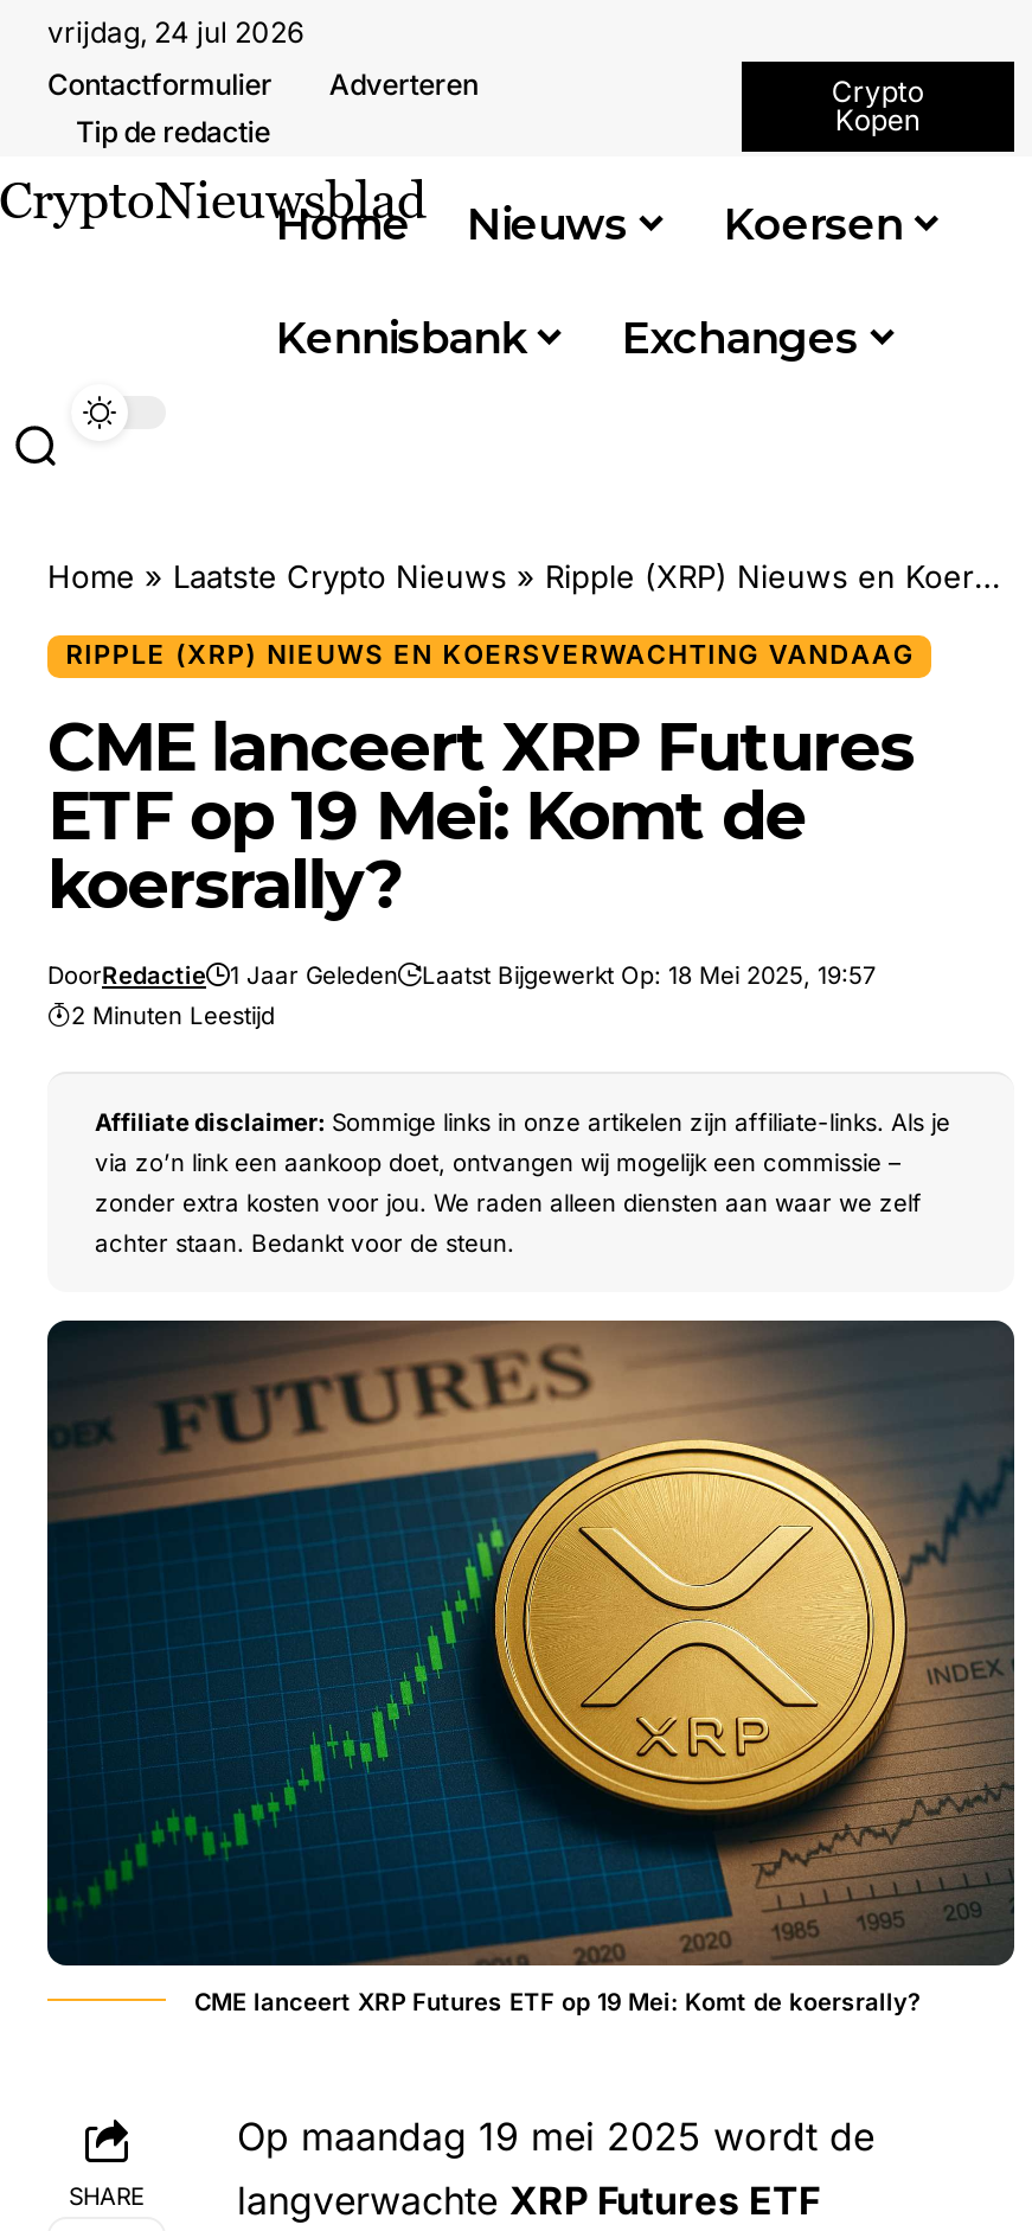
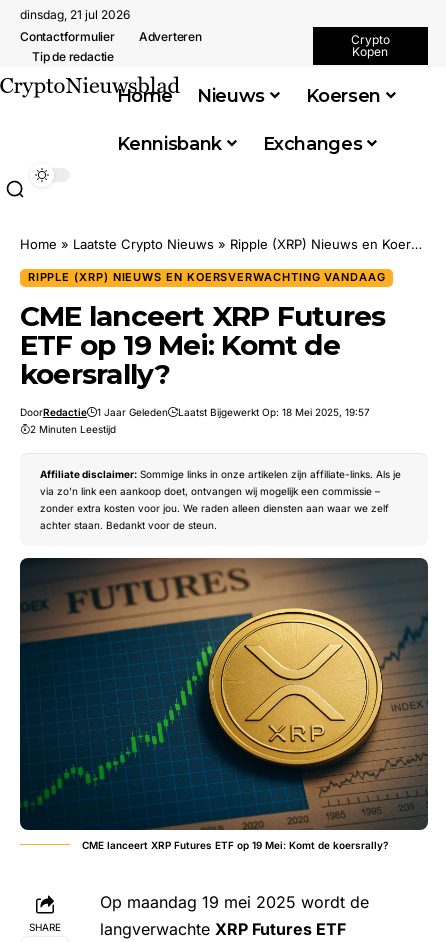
[47,14,303,50] vrijdag, 24 jul 2026 -> [20,7,130,22] dinsdag, 21 jul 2026

